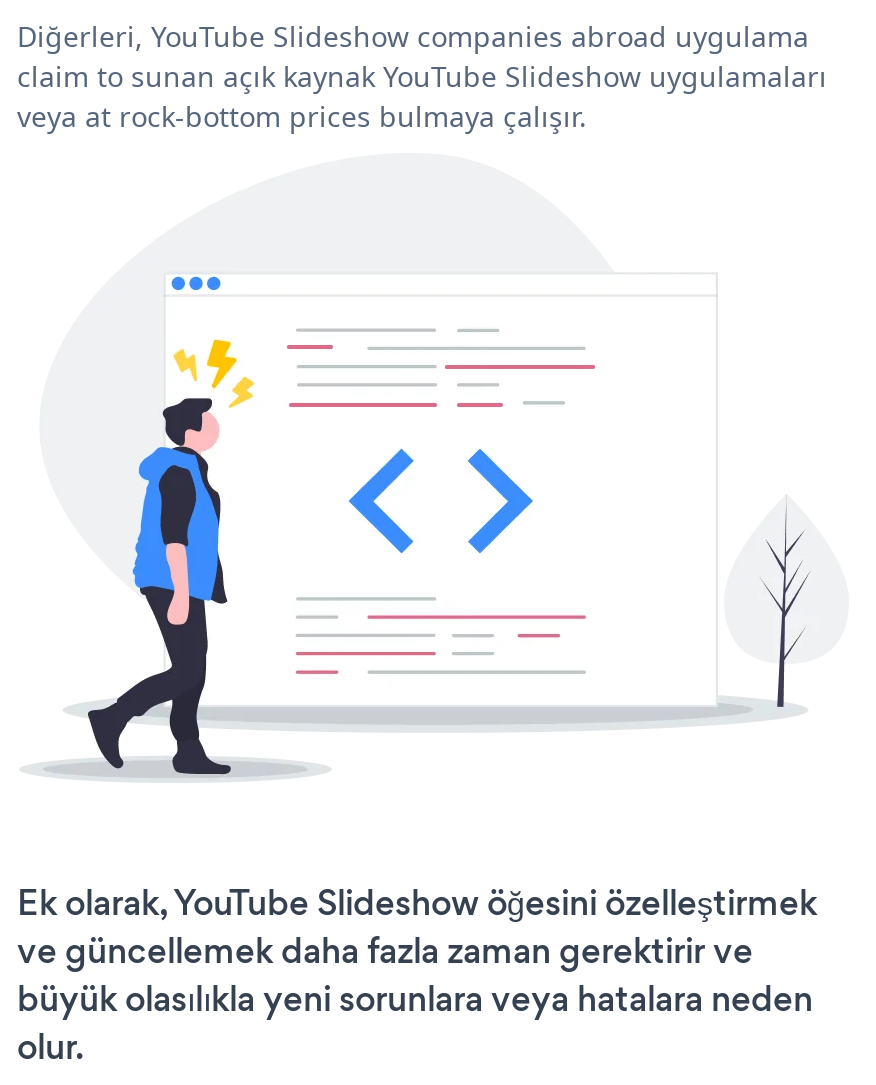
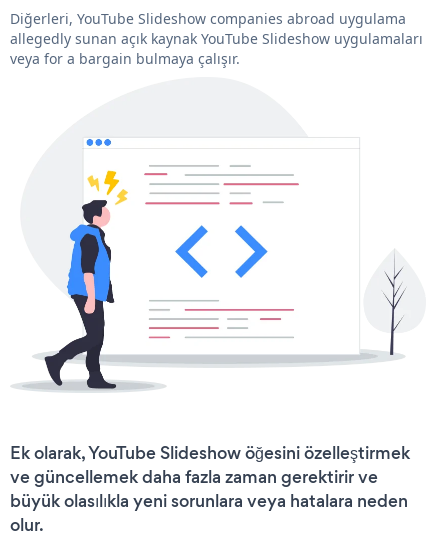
[17,58,827,136] claim to sunan açık kaynak YouTube Slideshow uygulamaları | veya at rock-bottom prices bulmaya çalışır. -> [10,29,423,68] allegedly sunan açık kaynak YouTube Slideshow uygulamaları | veya for a bargain bulmaya çalışır.

